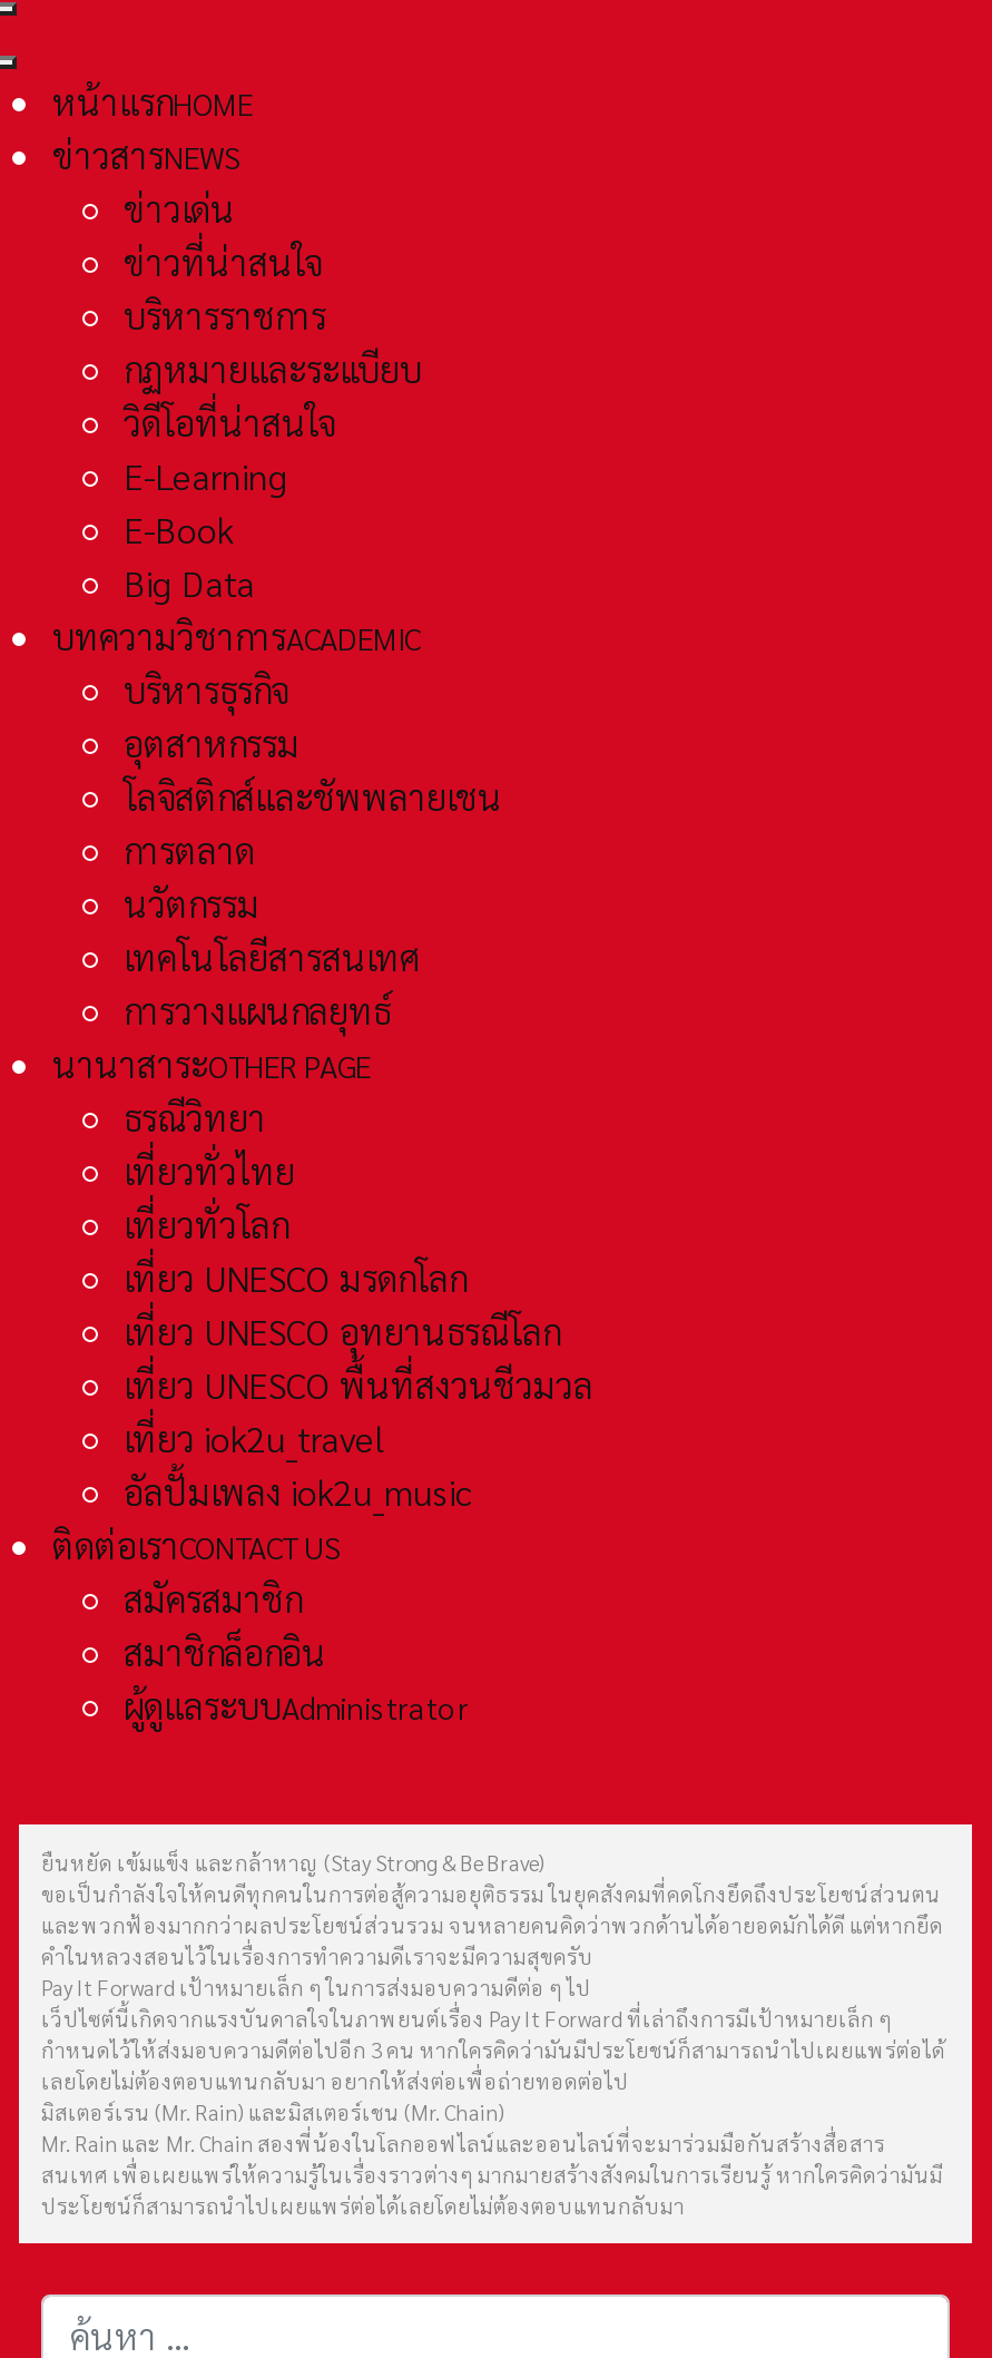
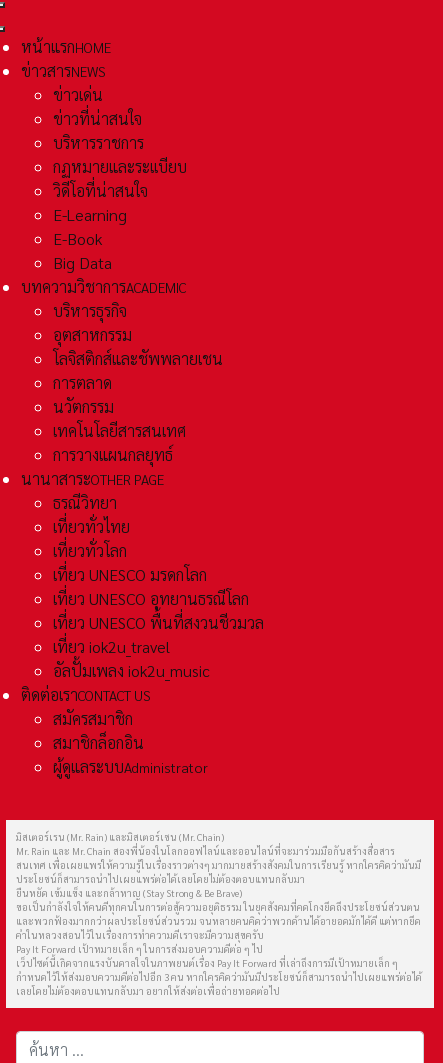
moved [41,1849,945,2094] -> [16,887,422,997]: ยืนหยัด เข้มแข็ง และกล้าหาญ (Stay Strong & Be Brave) | ขอเป็นกำลังใจให้คนดีทุกคนในการต่อสู้ความอยุติธรรม ในยุคสังคมที่คดโกงยึดถึงประโยชน์ส่วนตน | และพวกฟ้องมากกว่าผลประโยชน์ส่วนรวม จนหลายคนคิดว่าพวกด้านได้อายอดมักได้ดี แต่หากยึด | คำในหลวงสอนไว้ในเรื่องการทำความดีเราจะมีความสุขครับ | Pay It Forward เป้าหมายเล็ก ๆ ในการส่งมอบความดีต่อ ๆ ไป | เว็ปไซต์นี้เกิดจากแรงบันดาลใจในภาพยนต์เรื่อง Pay It Forward ที่เล่าถึงการมีเป้าหมายเล็ก ๆ | กำหนดไว้ให้ส่งมอบความดีต่อไปอีก 3 คน หากใครคิดว่ามันมีประโยชน์ก็สามารถนำไปเผยแพร่ต่อได้ | เลยโดยไม่ต้องตอบแทนกลับมา อยากให้ส่งต่อเพื่อถ่ายทอดต่อไป
moved [41,2098,943,2219] -> [16,831,421,885]: มิสเตอร์เรน (Mr. Rain) และมิสเตอร์เชน (Mr. Chain) | Mr. Rain และ Mr. Chain สองพี่น้องในโลกออฟไลน์และออนไลน์ที่จะมาร่วมมือกันสร้างสื่อสาร | สนเทศ เพื่อเผยแพร่ให้ความรู้ในเรื่องราวต่างๆ มากมายสร้างสังคมในการเรียนรู้ หากใครคิดว่ามันมี | ประโยชน์ก็สามารถนำไปเผยแพร่ต่อได้เลยโดยไม่ต้องตอบแทนกลับมา

